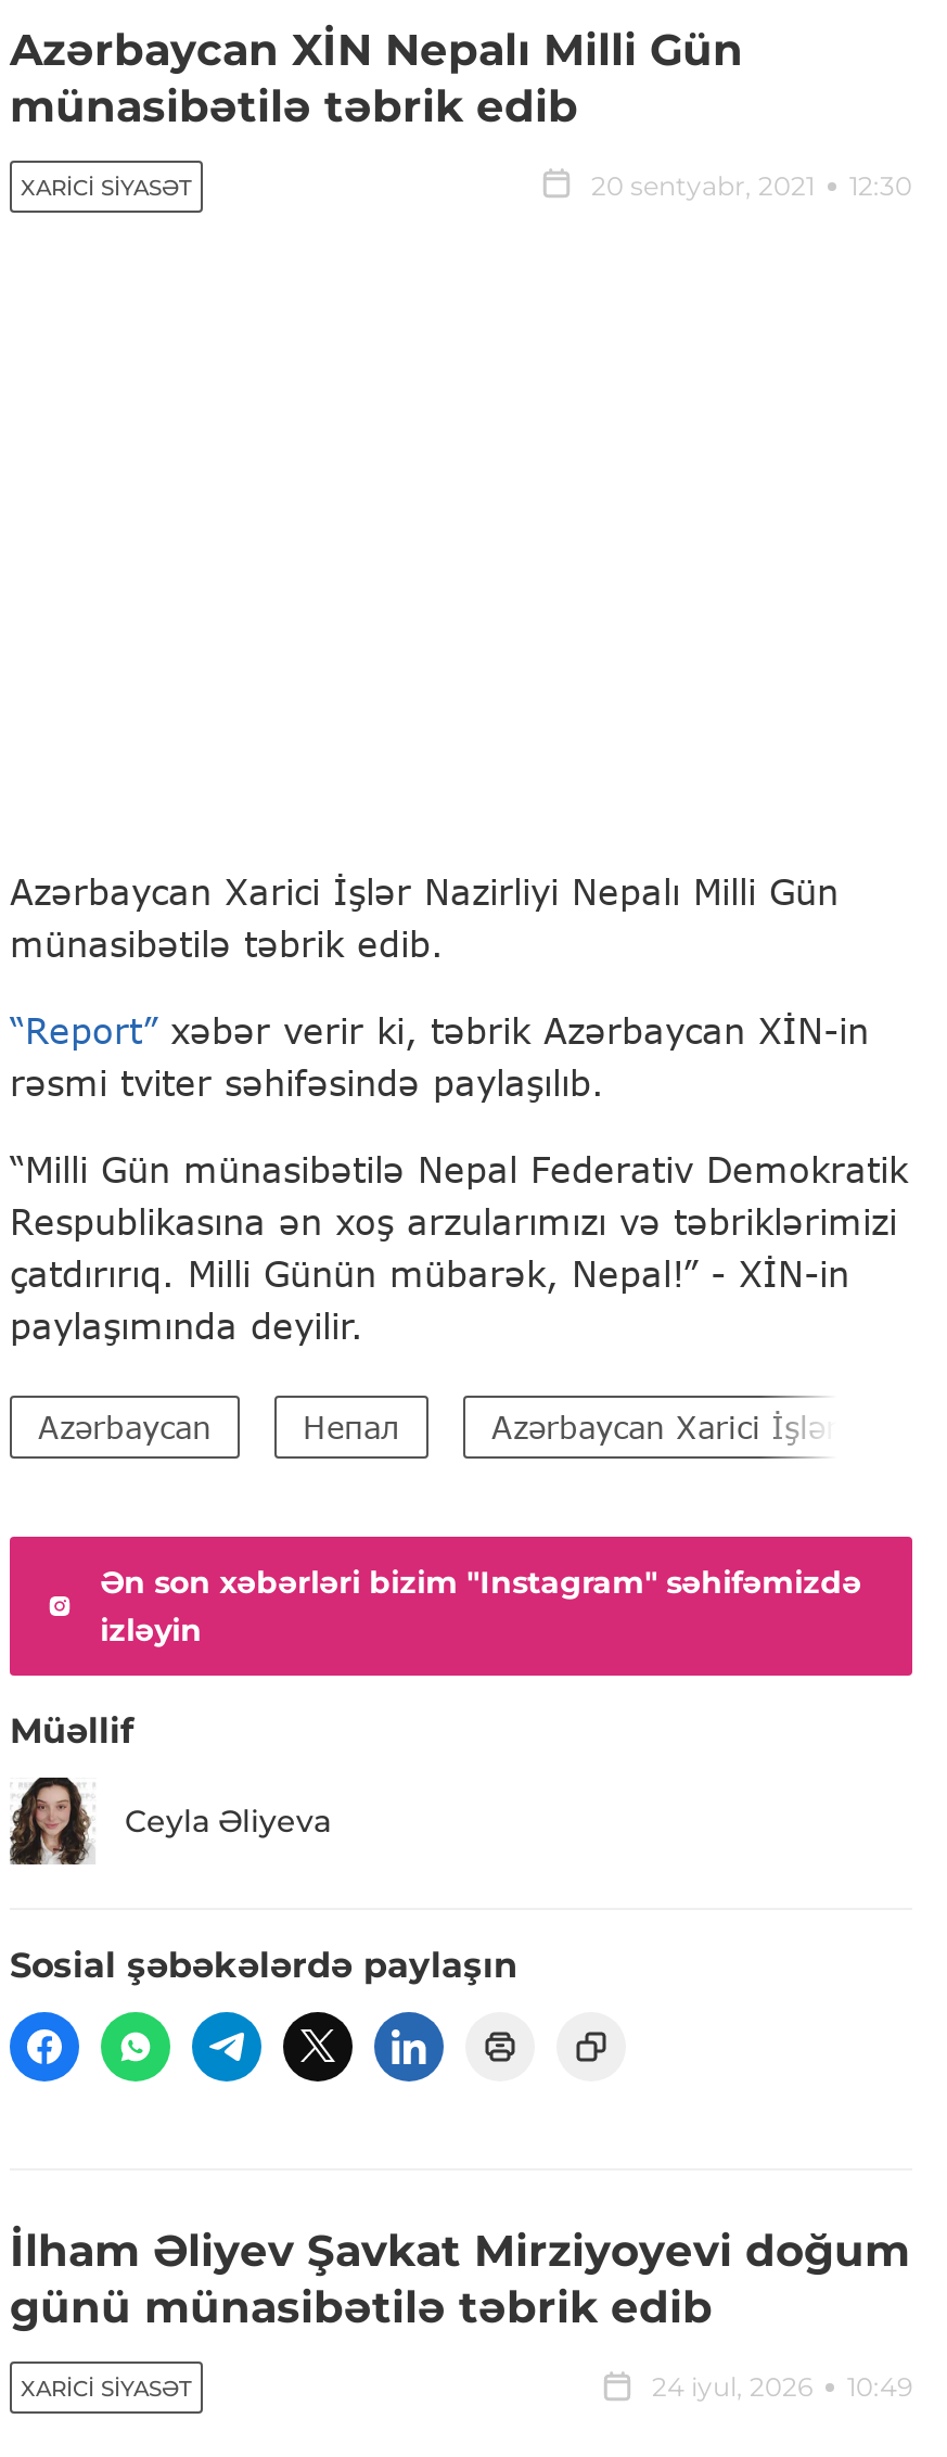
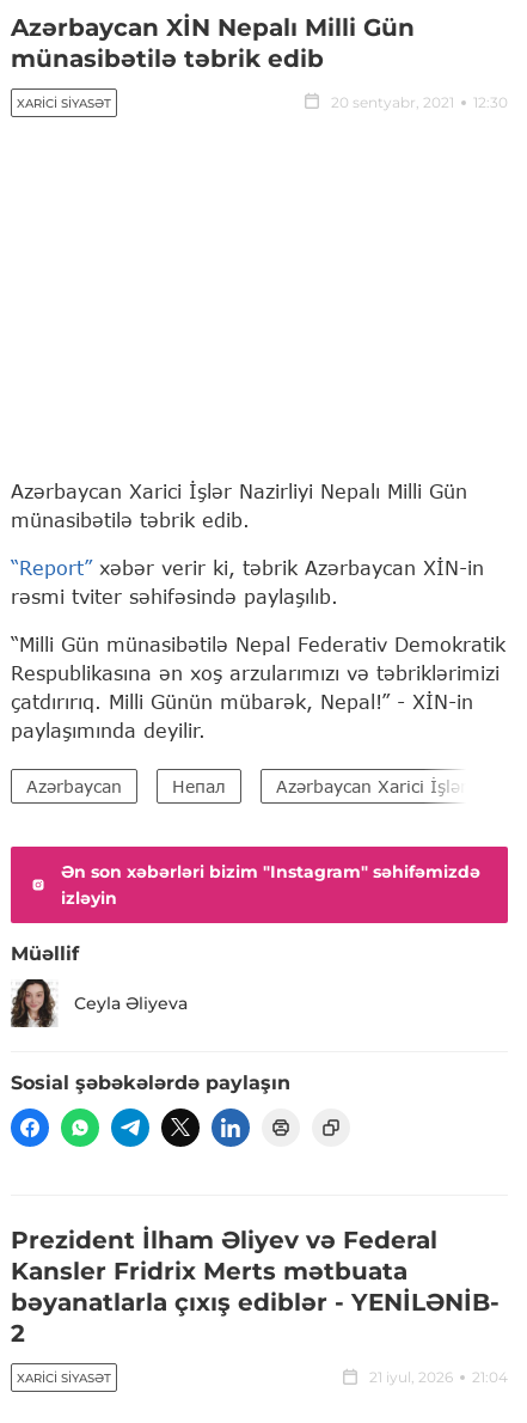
[10,2226,910,2334] İlham Əliyev Şavkat Mirziyoyevi doğum | günü münasibətilə təbrik edib -> [11,1226,500,1348] Prezident İlham Əliyev və Federal | Kansler Fridrix Merts mətbuata | bəyanatlarla çıxış ediblər - YENİLƏNİB- | 2
[652,2371,912,2404] 24 iyul, 2026 | 10:49 -> [369,1368,508,1386] 21 iyul, 2026 | 21:04

